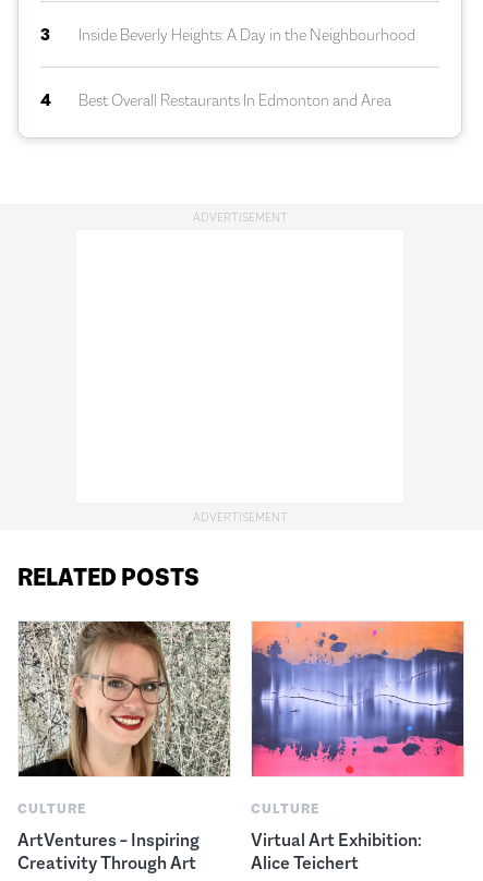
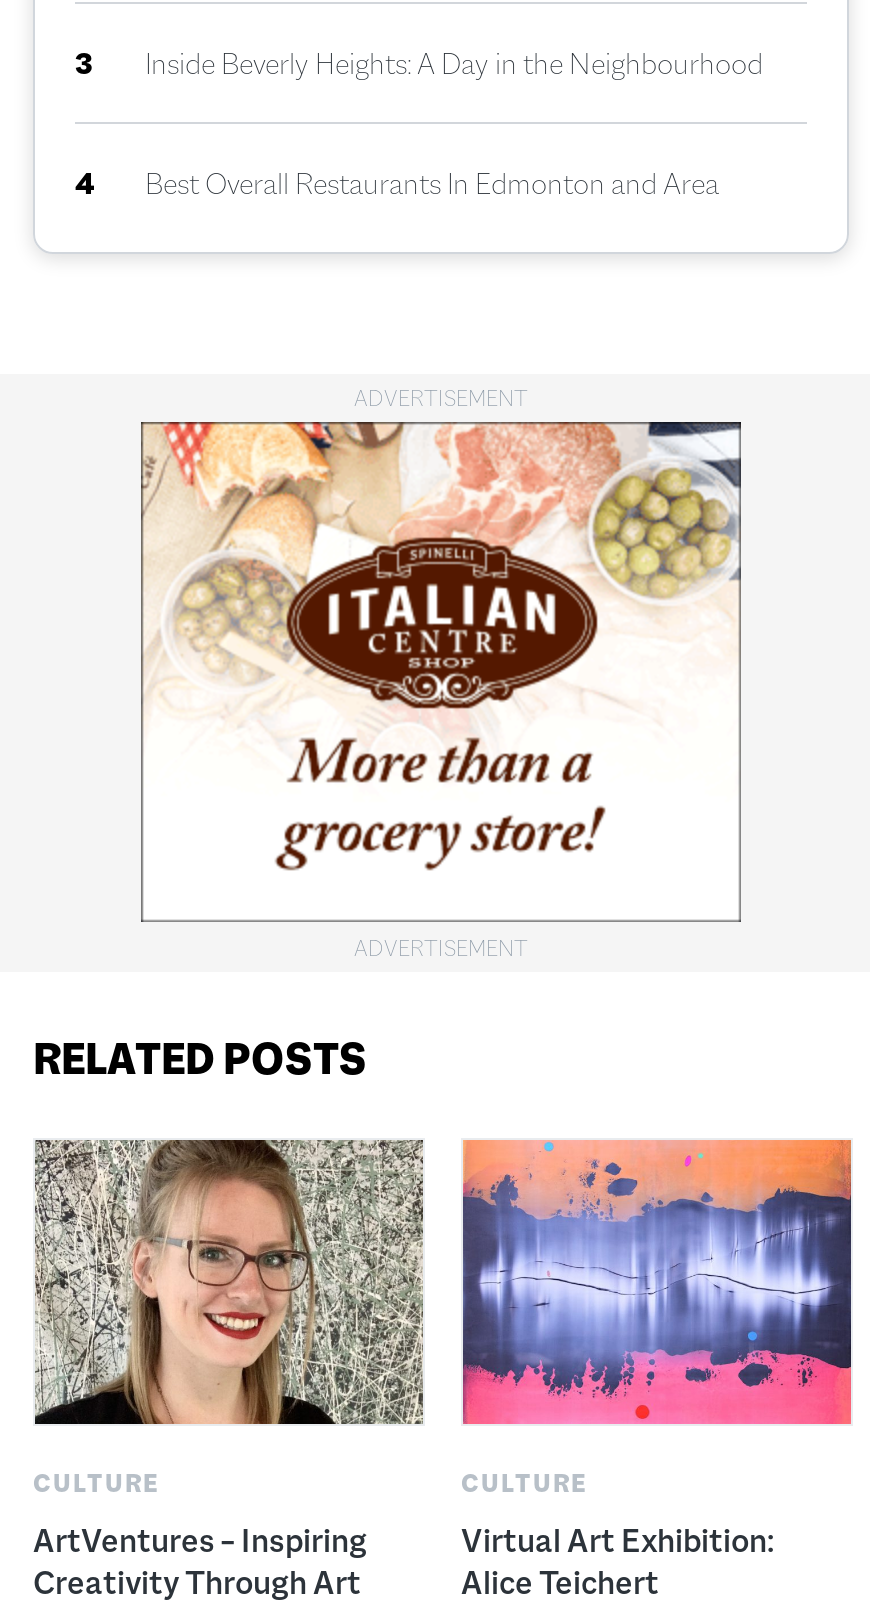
none -> [139,420,743,924] [image]

